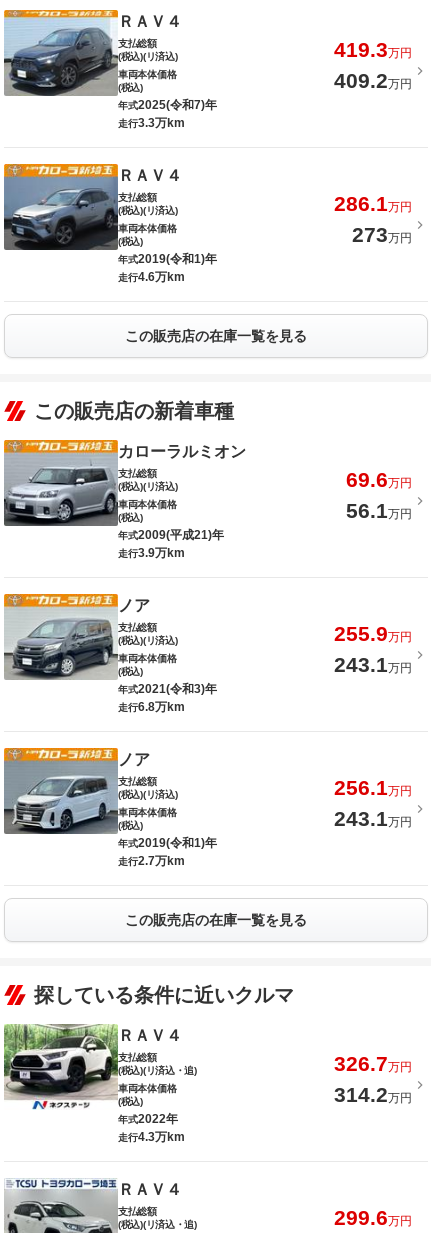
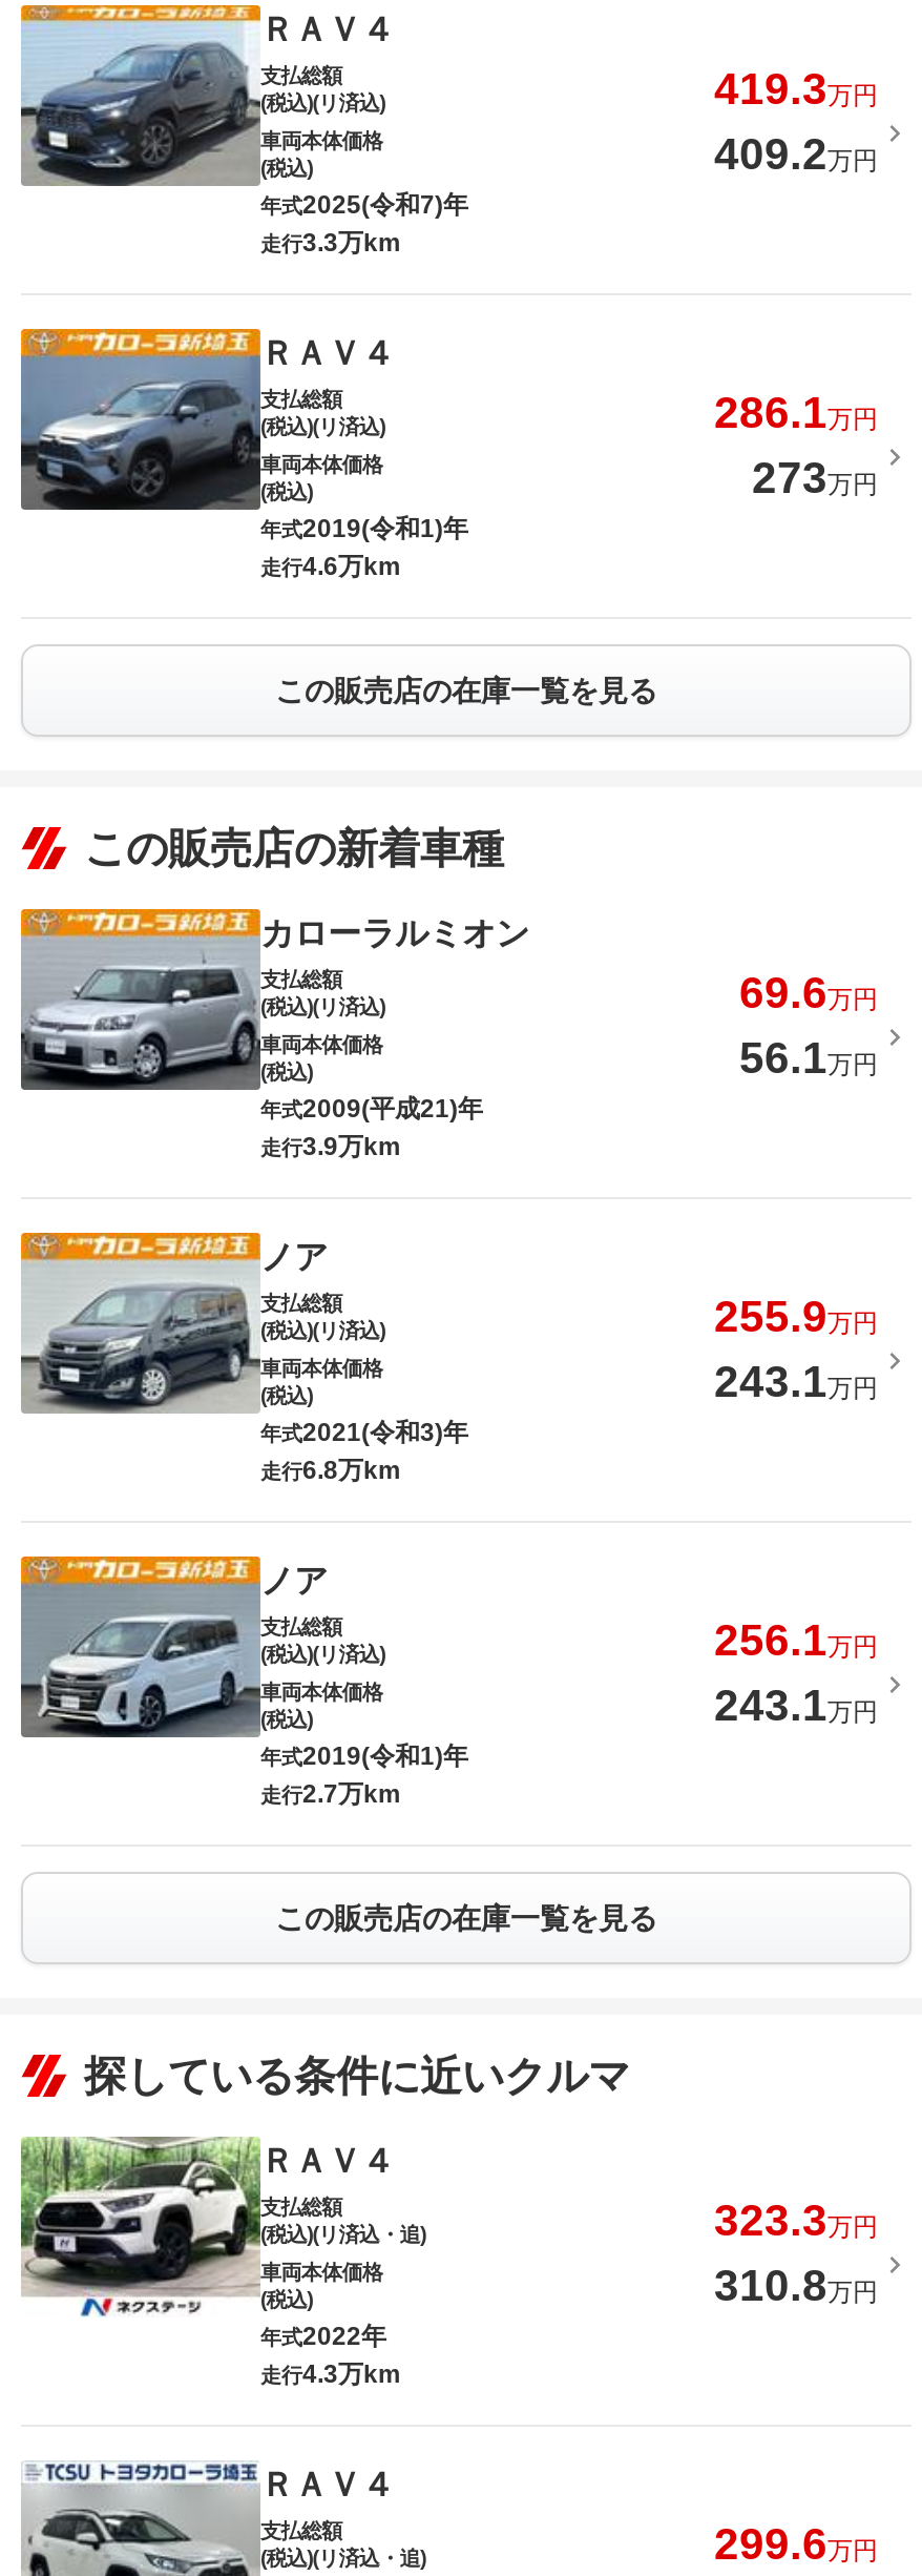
[334,1052,412,1075] 326.7万円 -> [714,2196,878,2244] 323.3万円
[334,1083,412,1106] 314.2万円 -> [714,2261,878,2309] 310.8万円

